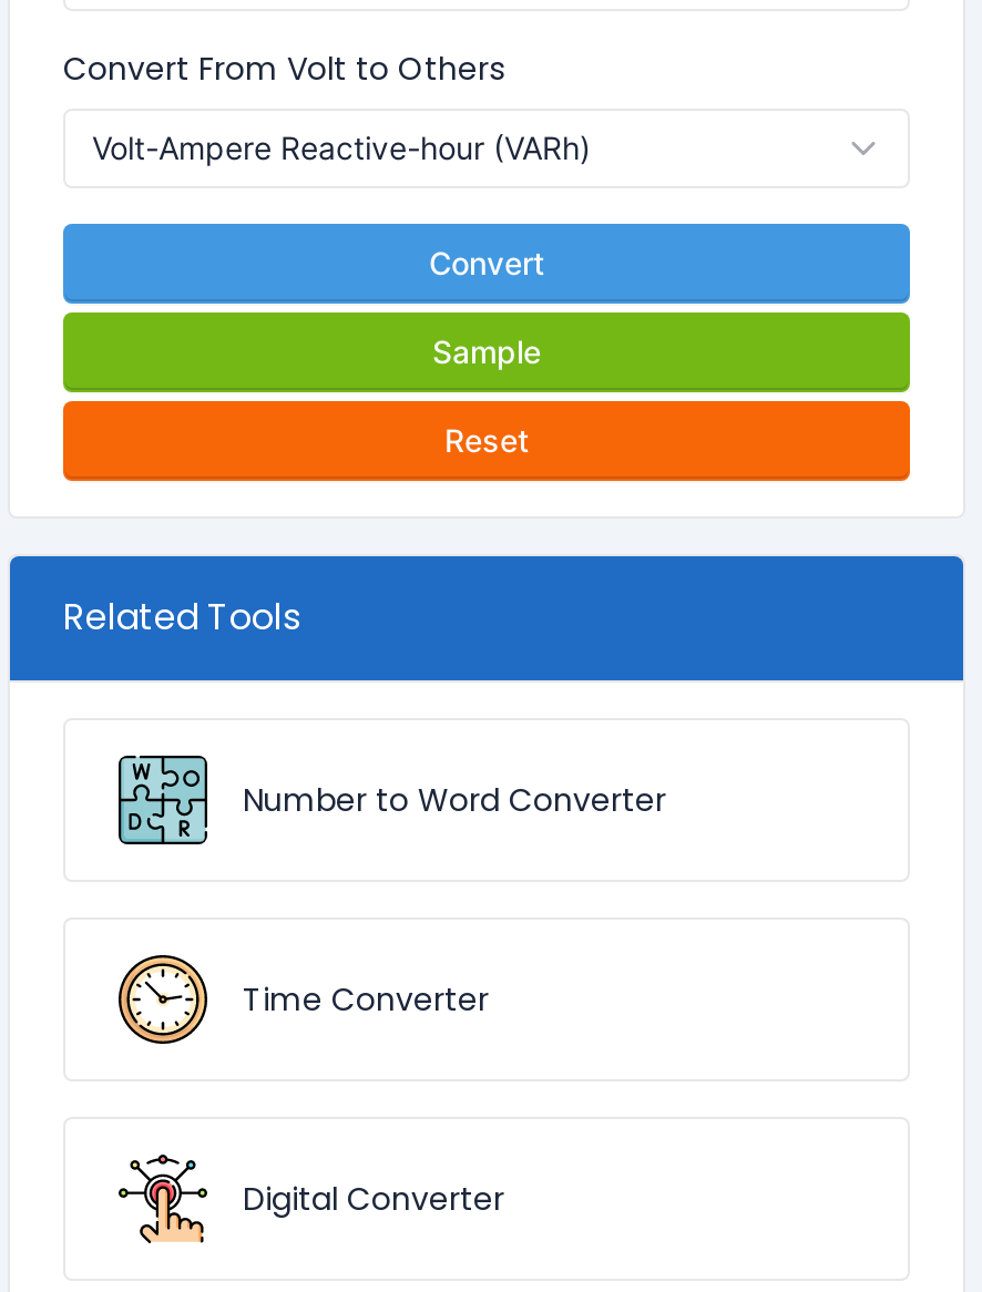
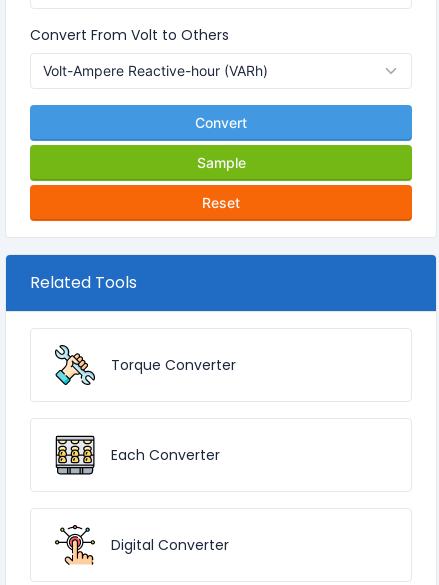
[116,753,666,847] [image] | Number to Word Converter -> [55,345,236,385] [image] | Torque Converter
[116,953,489,1044] [image] | Time Converter -> [54,435,220,476] [image] | Each Converter

